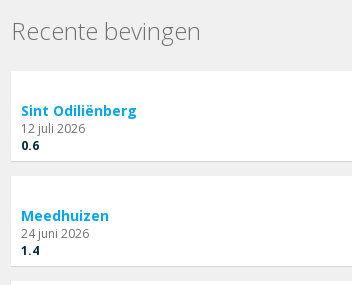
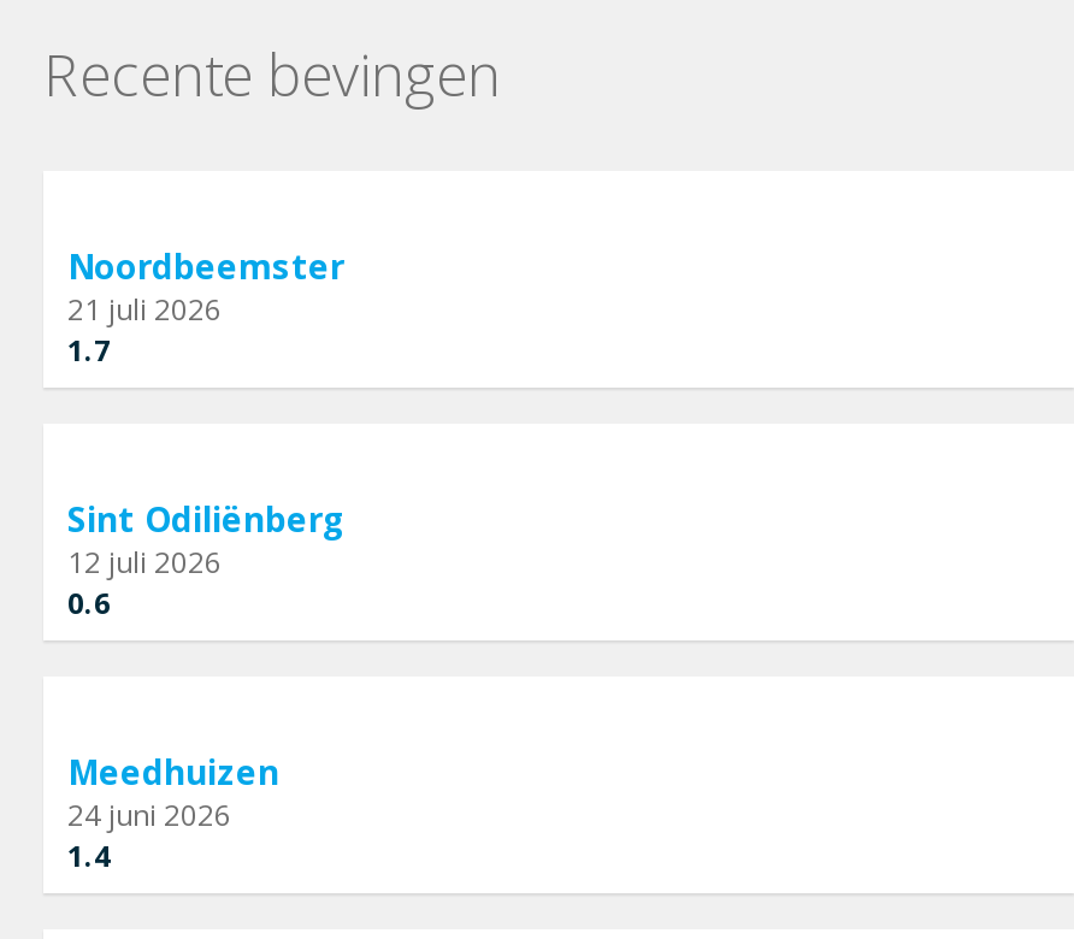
none -> [67,243,344,371] Noordbeemster | 21 juli 2026 | 1.7

